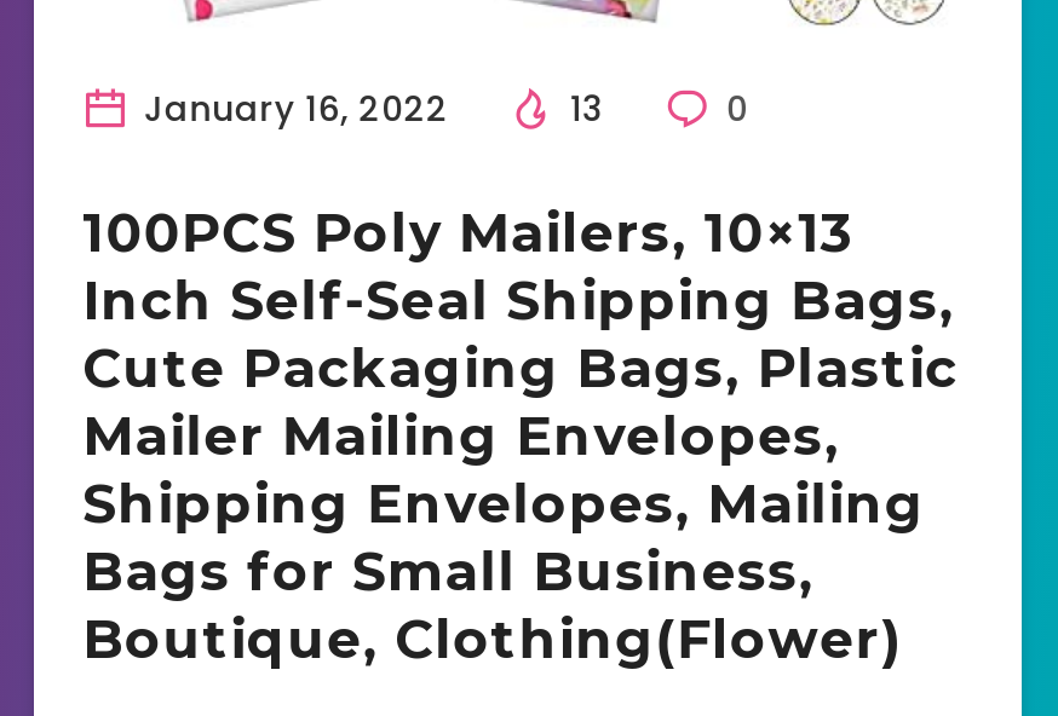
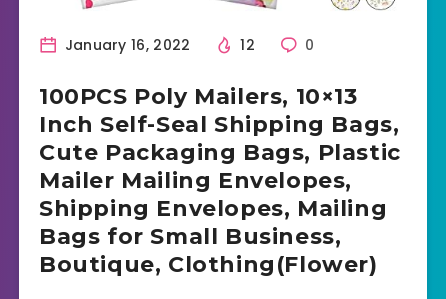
[559,85,615,134] 13 -> [236,35,259,55] 12

